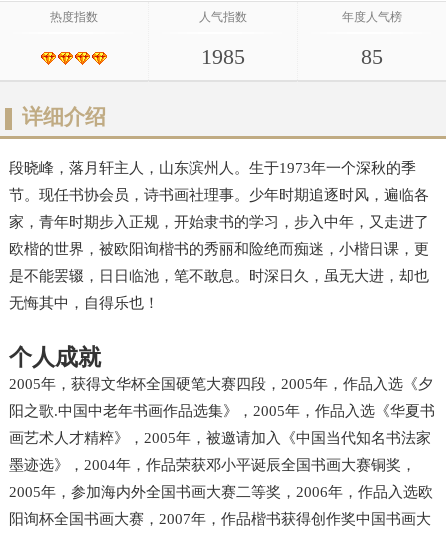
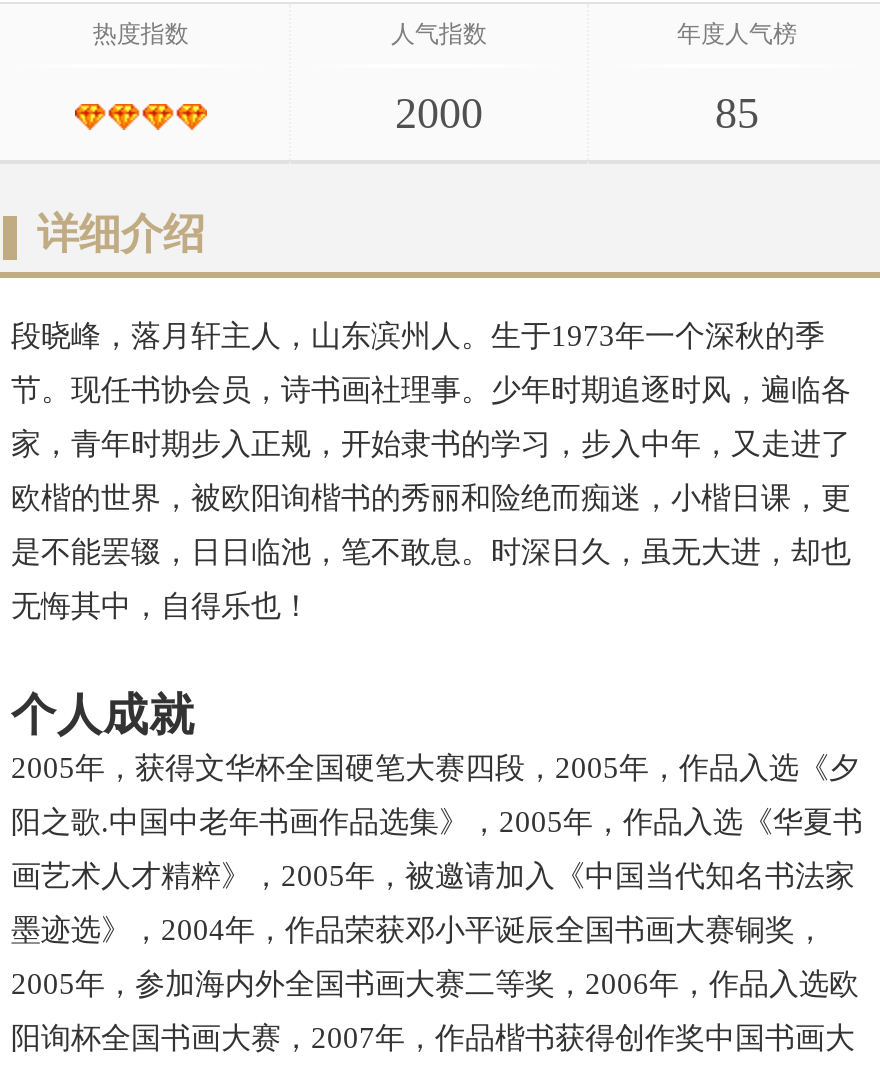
[201,44,245,69] 1985 -> [395,88,483,138] 2000

